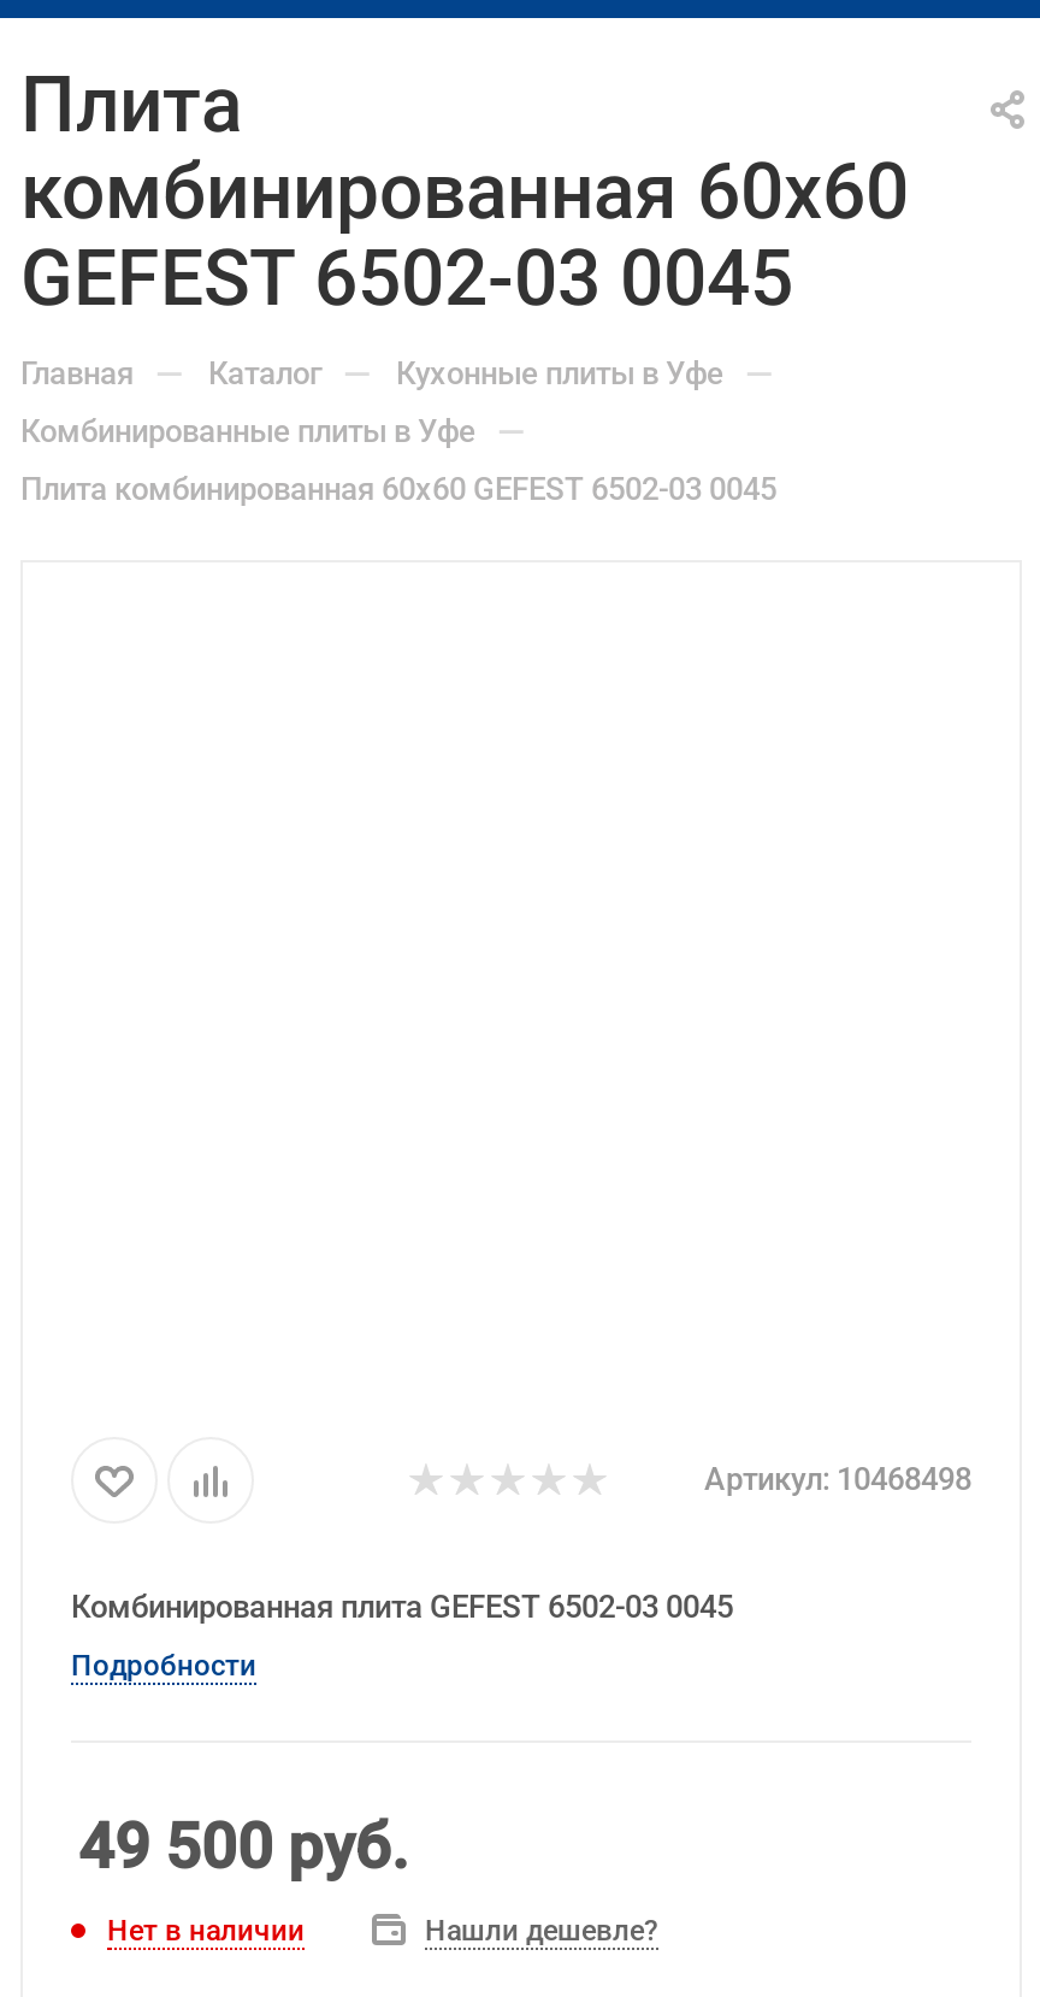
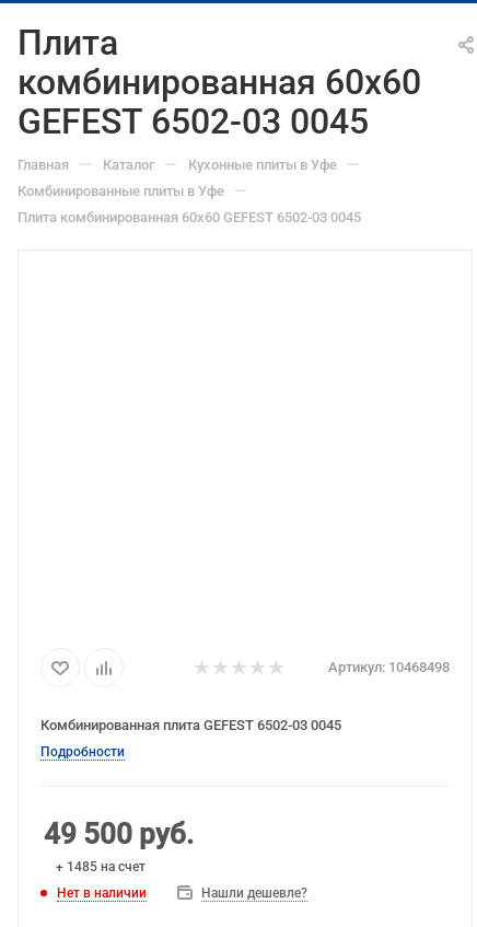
none -> [56,859,146,874] + 1485 на счет

